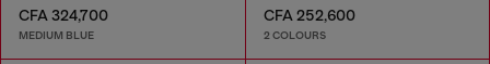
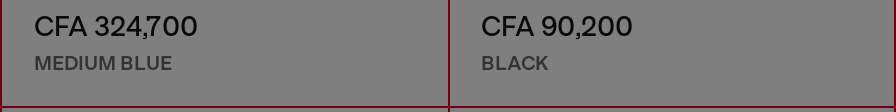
[263,7,355,42] CFA 252,600 | 2 COLOURS -> [481,10,633,75] CFA 90,200 | BLACK

